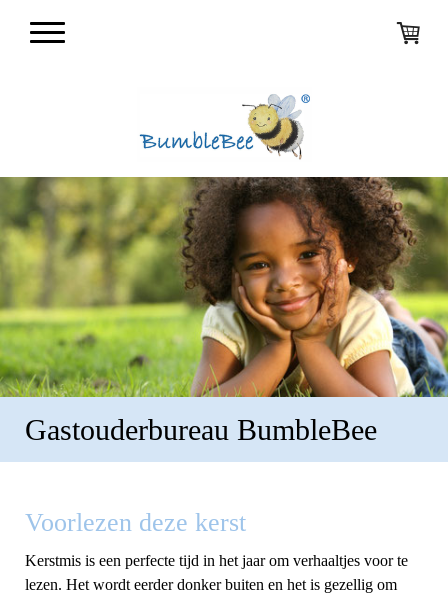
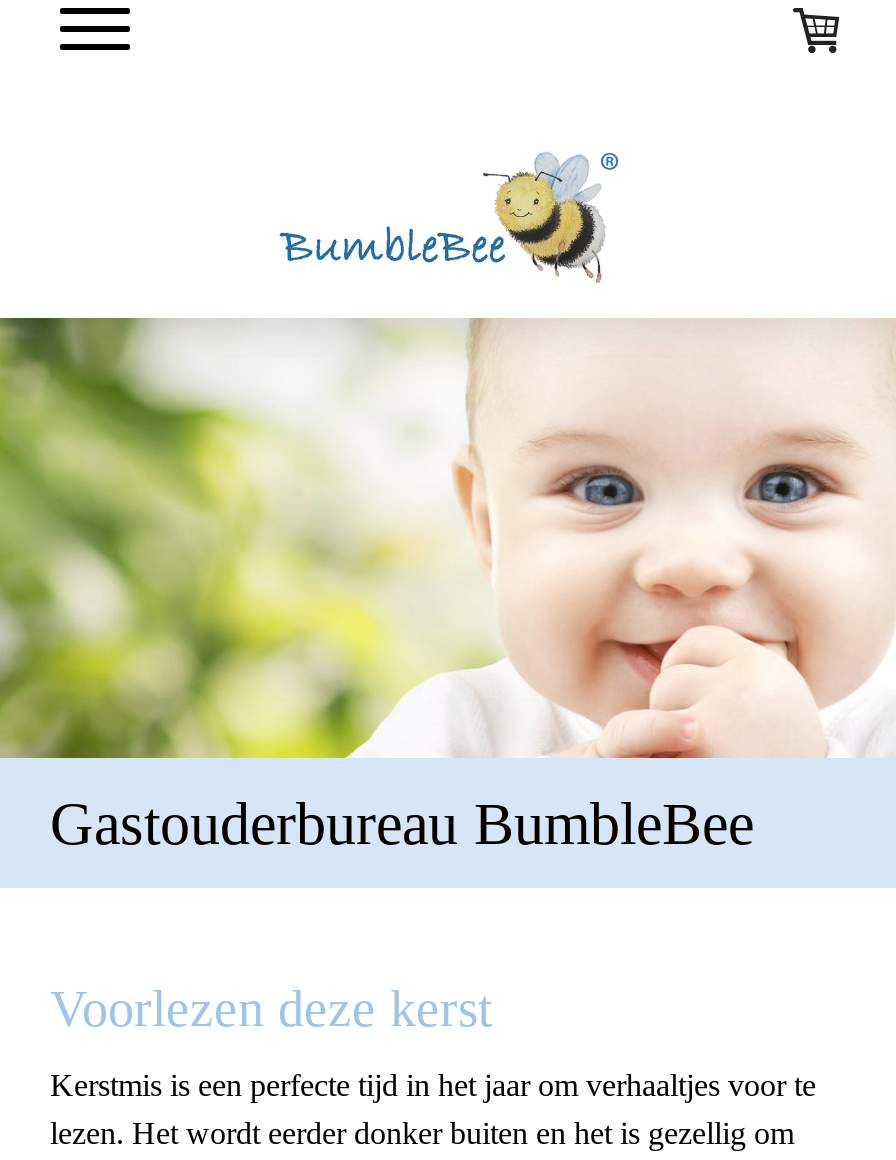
[3,176,445,398] [image] -> [6,316,890,760] [image]

